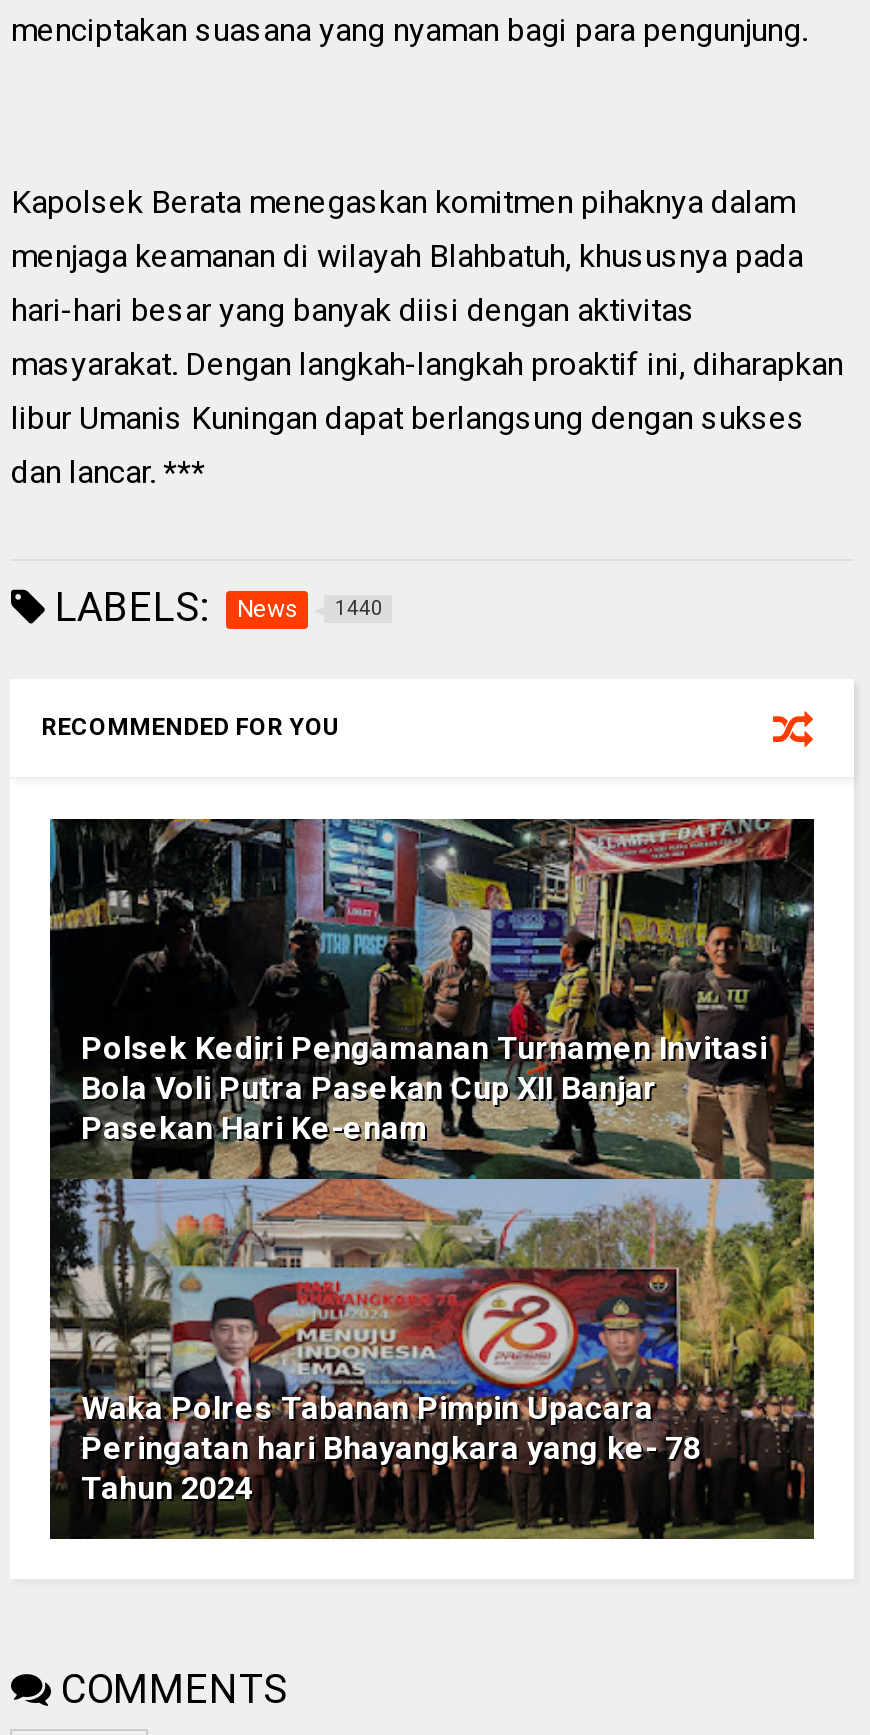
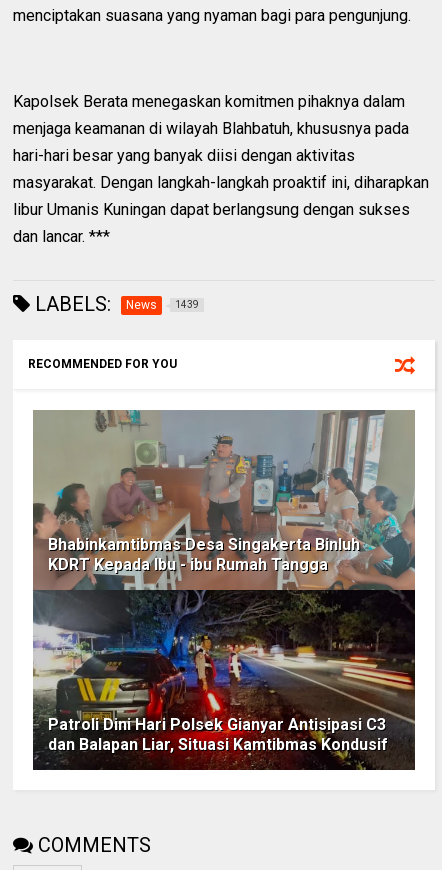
[45,583,383,631] LABELS: News 1440 -> [30,292,199,316] LABELS: News 1439
[48,819,816,1541] [image] | Polsek Kediri Pengamanan Turnamen Invitasi | Bola Voli Putra Pasekan Cup XII Banjar | Pasekan Hari Ke-enam -> [32,409,416,771] [image] | Bhabinkamtibmas Desa Singakerta Binluh | KDRT Kepada Ibu - ibu Rumah Tangga
[81,1389,701,1507] Waka Polres Tabanan Pimpin Upacara | Peringatan hari Bhayangkara yang ke- 78 | Tahun 2024 -> [48,715,388,754] Patroli Dini Hari Polsek Gianyar Antisipasi C3 | dan Balapan Liar, Situasi Kamtibmas Kondusif

